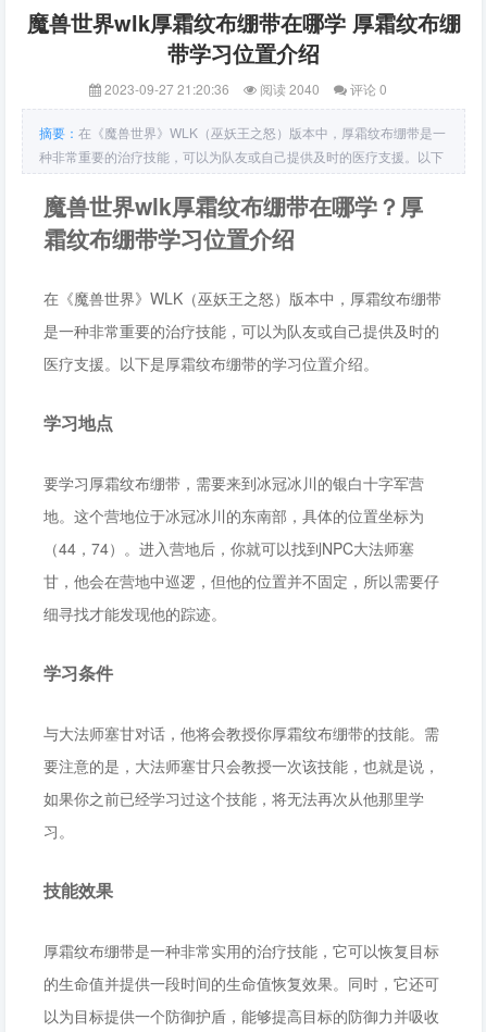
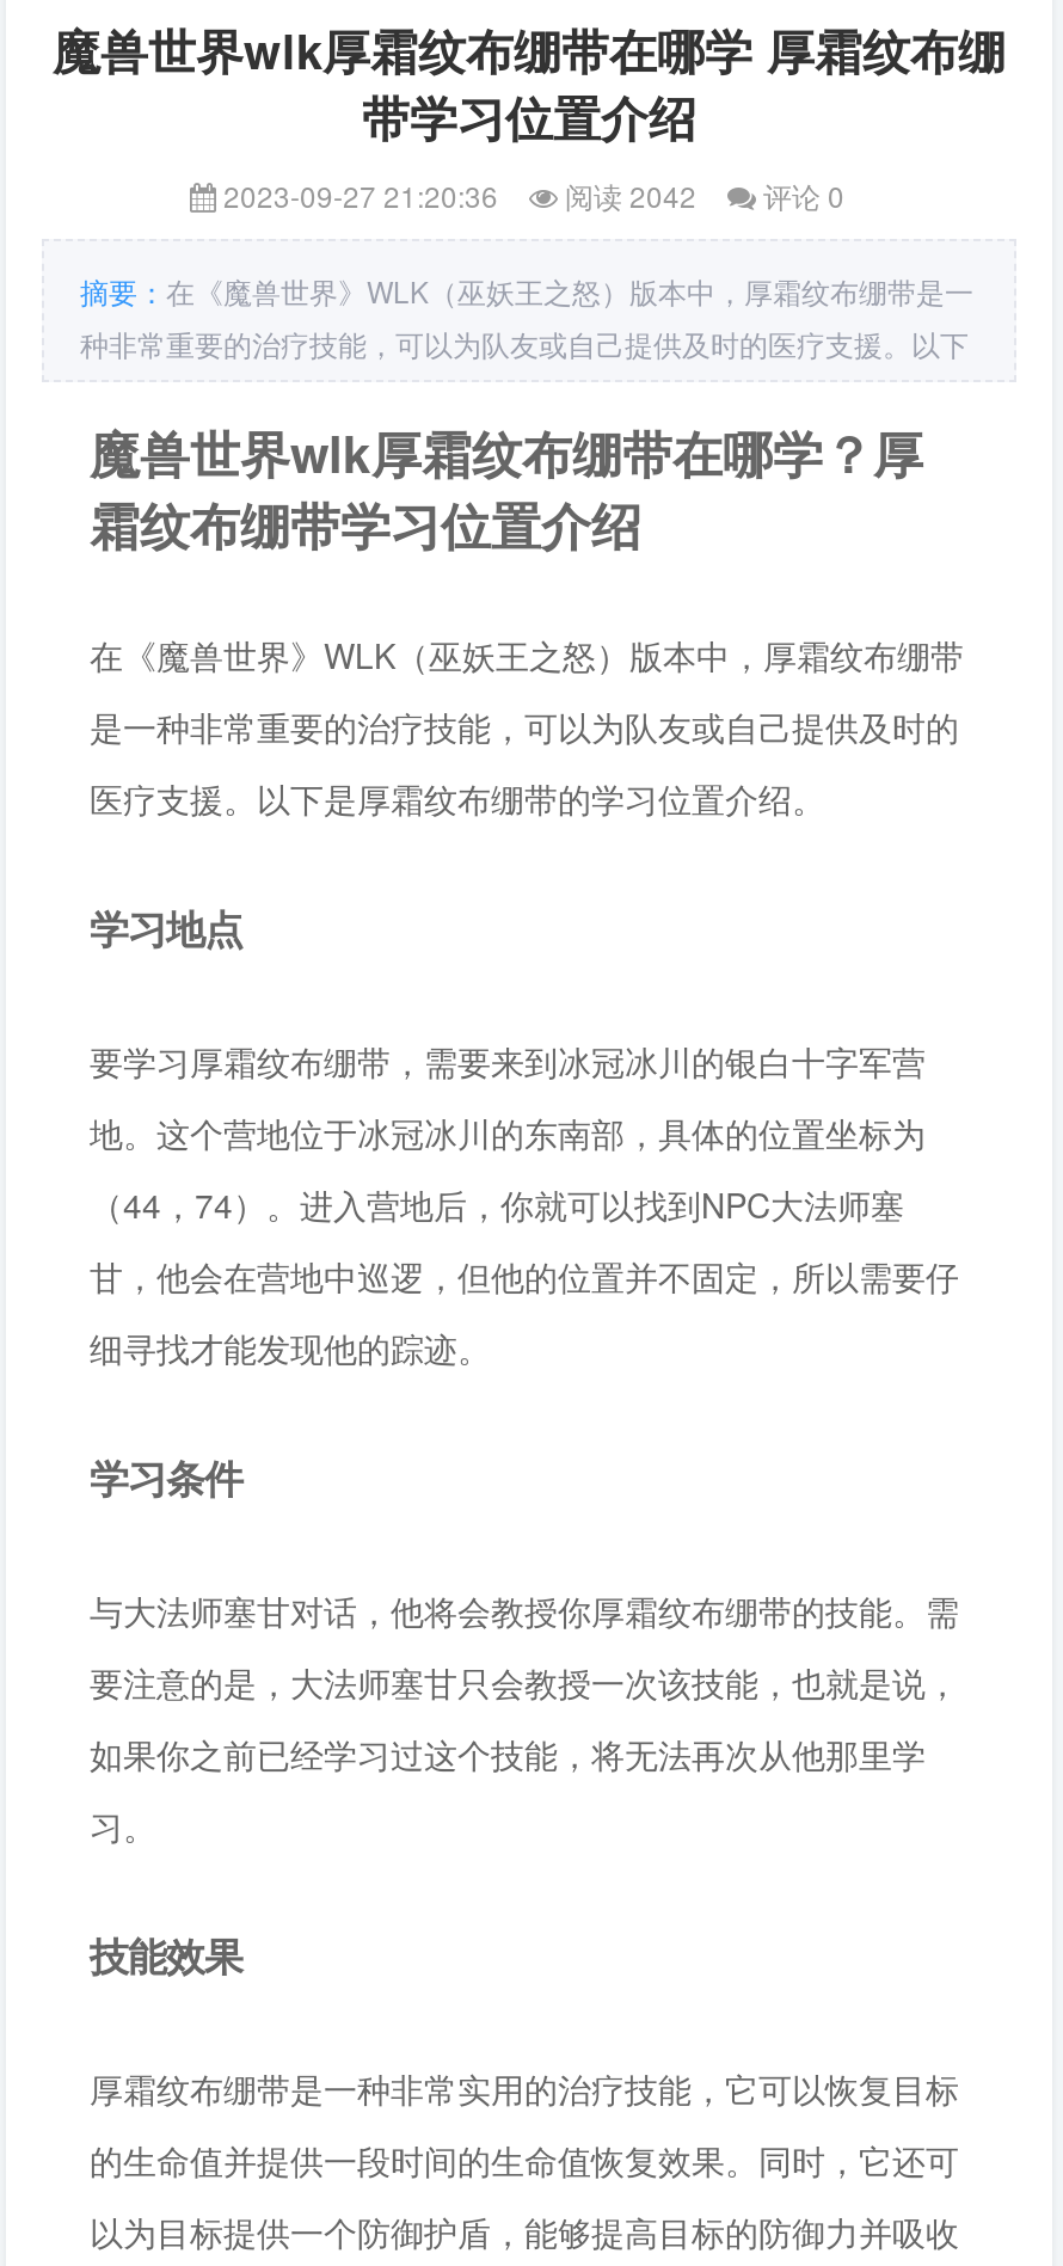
[101,79,387,98] 2023-09-27 21:20:36 阅读 2040 评论 0 -> [216,174,844,215] 2023-09-27 21:20:36 阅读 2042 评论 0

